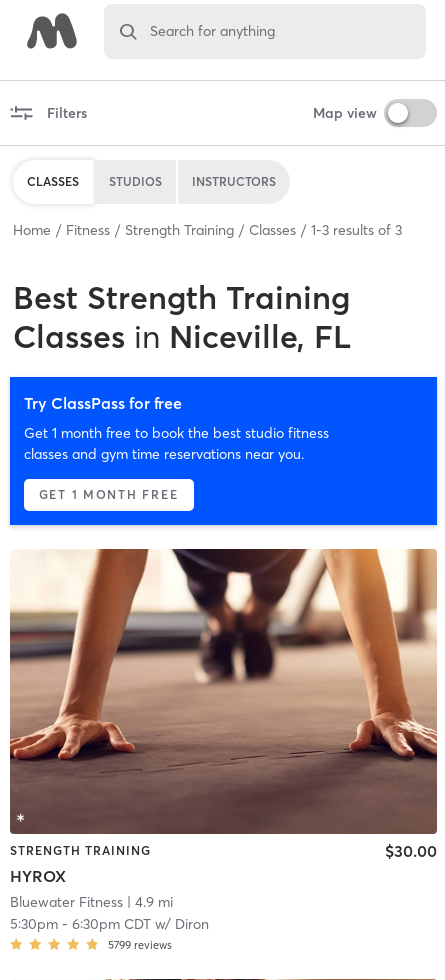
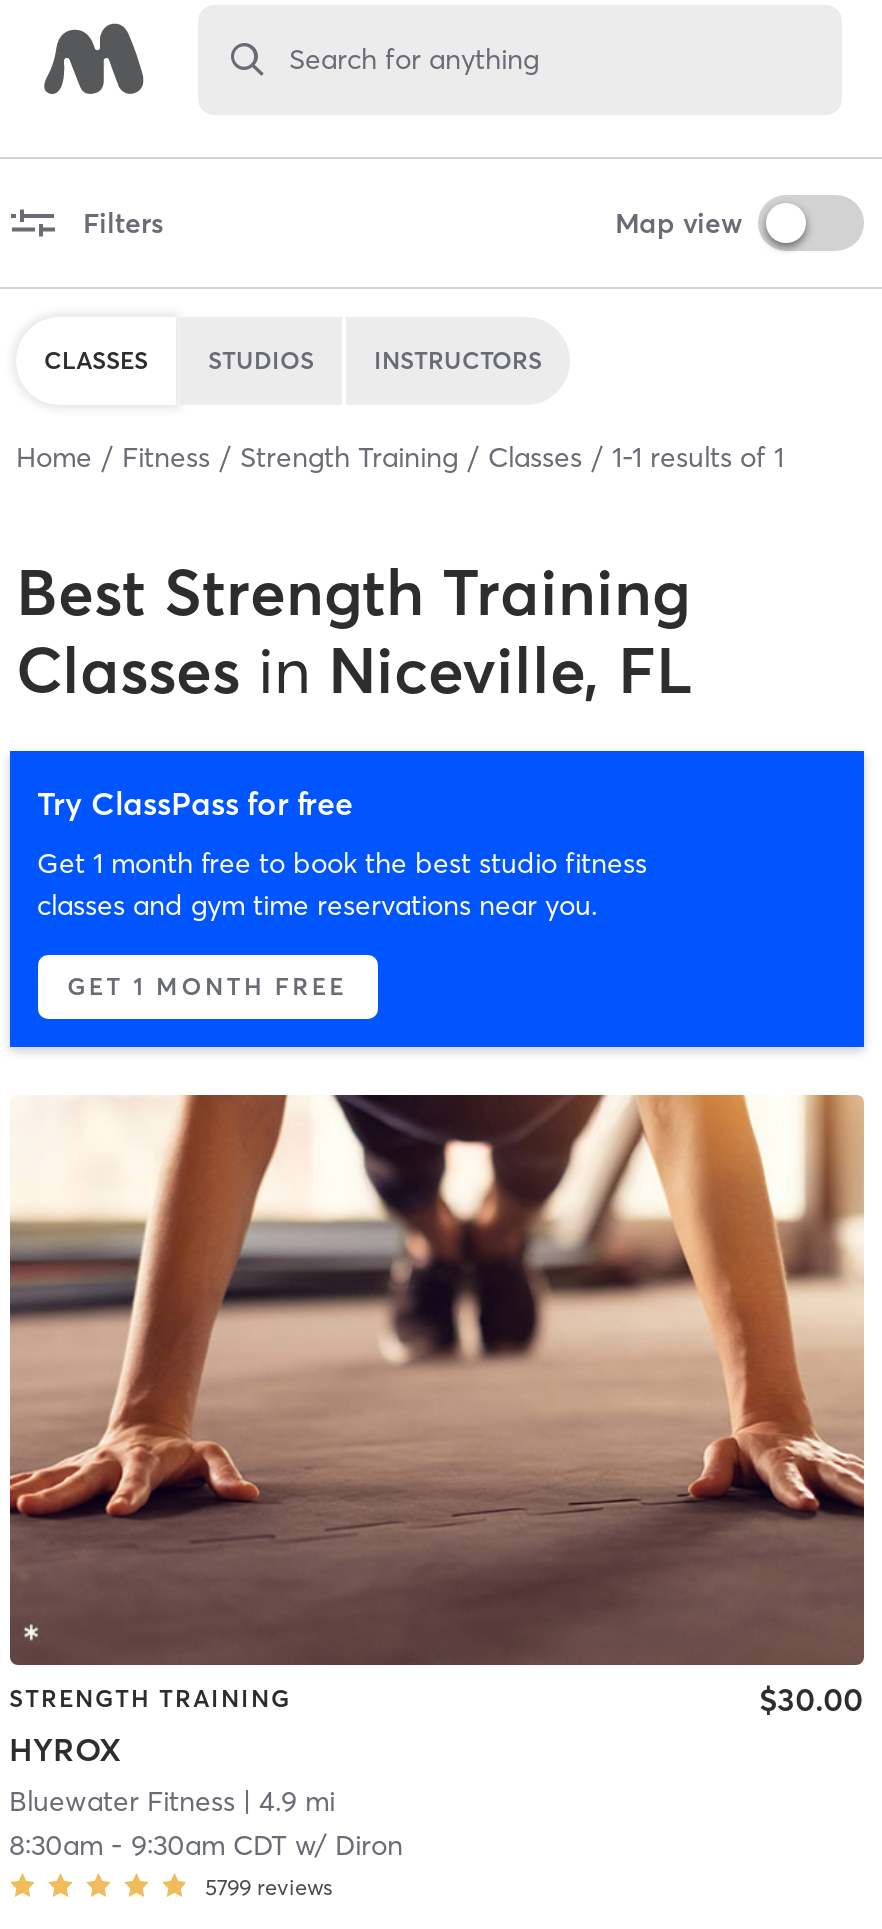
[13,220,402,238] Home Fitness Strength Training Classes 1-3 results of 3 -> [16,438,784,474] Home Fitness Strength Training Classes 1-1 results of 1
[9,915,208,933] 5:30pm - 6:30pm CDT w/ Diron -> [9,1827,403,1863] 8:30am - 9:30am CDT w/ Diron

